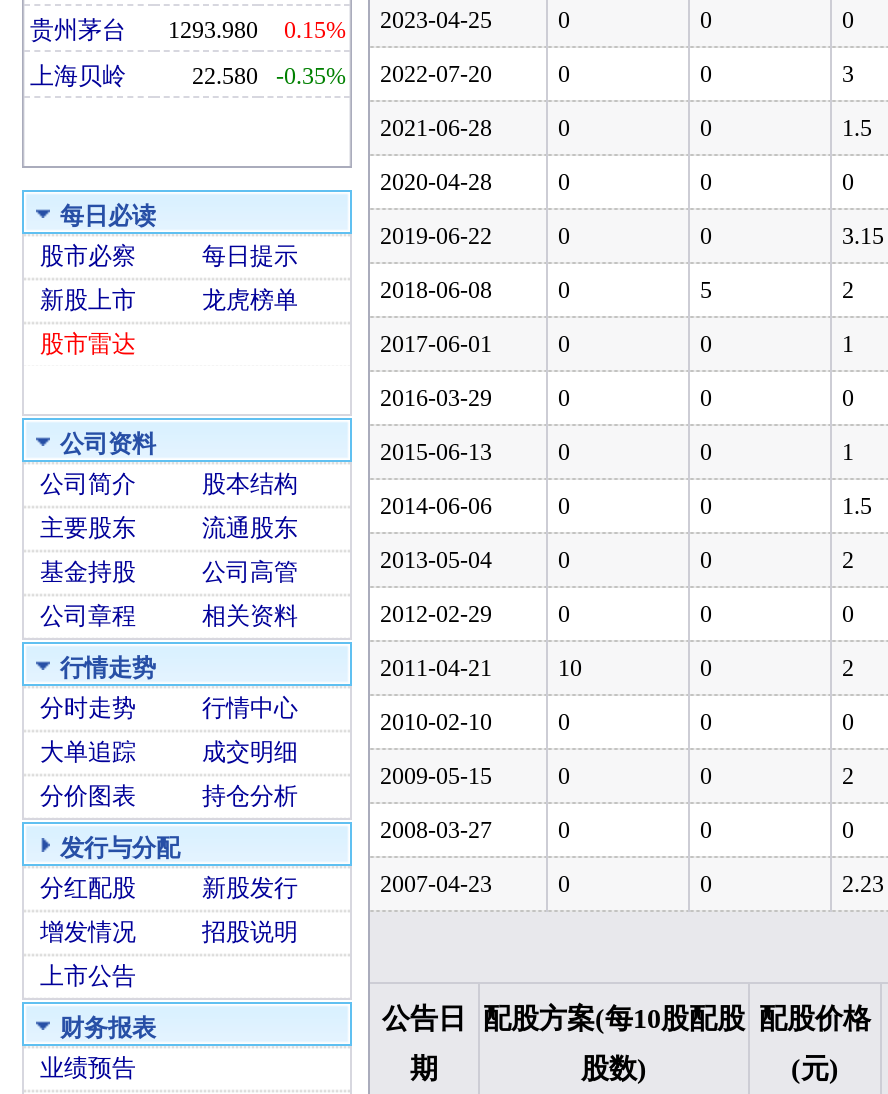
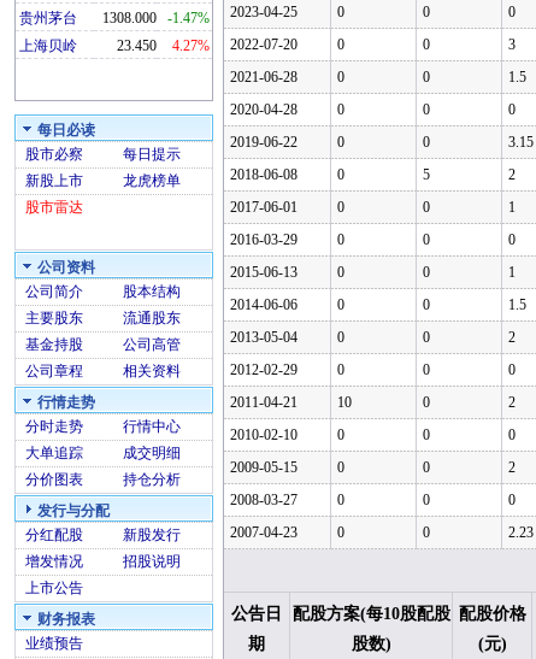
[168,16,258,44] 1293.980 -> [102,10,157,27] 1308.000
[284,16,346,44] 0.15% -> [167,10,210,27] -1.47%
[192,62,258,90] 22.580 -> [117,37,157,54] 23.450
[276,62,346,90] -0.35% -> [172,37,210,54] 4.27%

